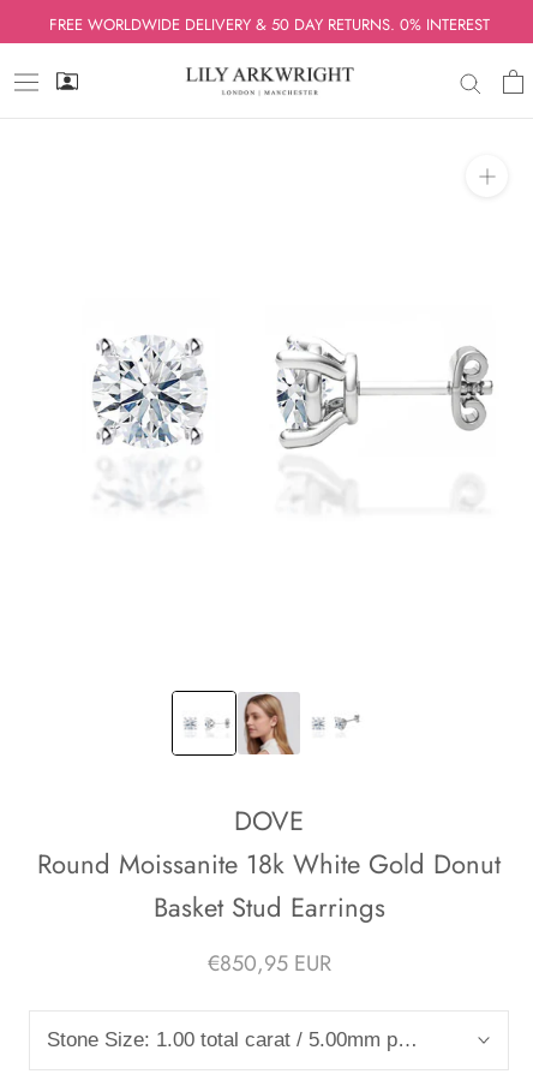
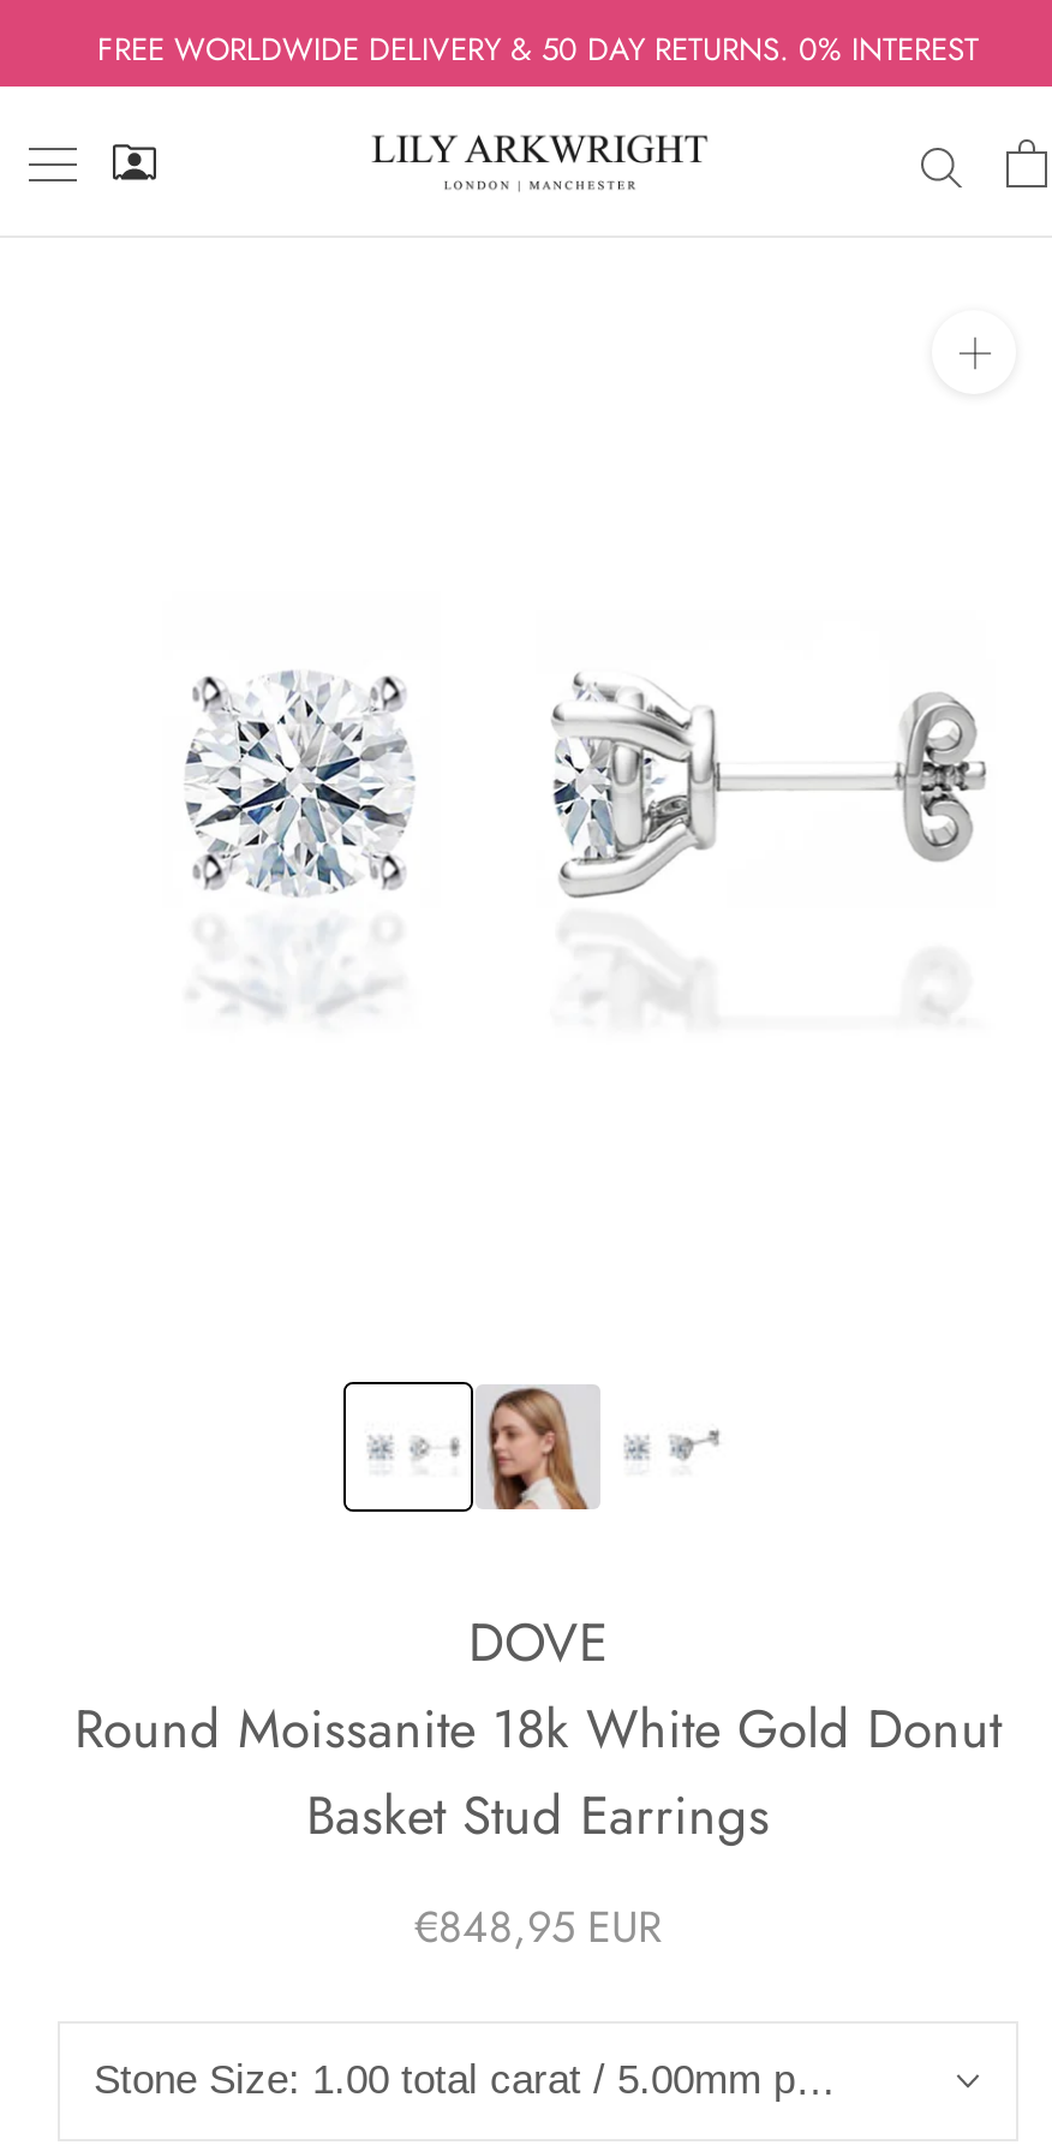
[207,948,331,980] €850,95 EUR -> [414,1897,662,1960] €848,95 EUR

